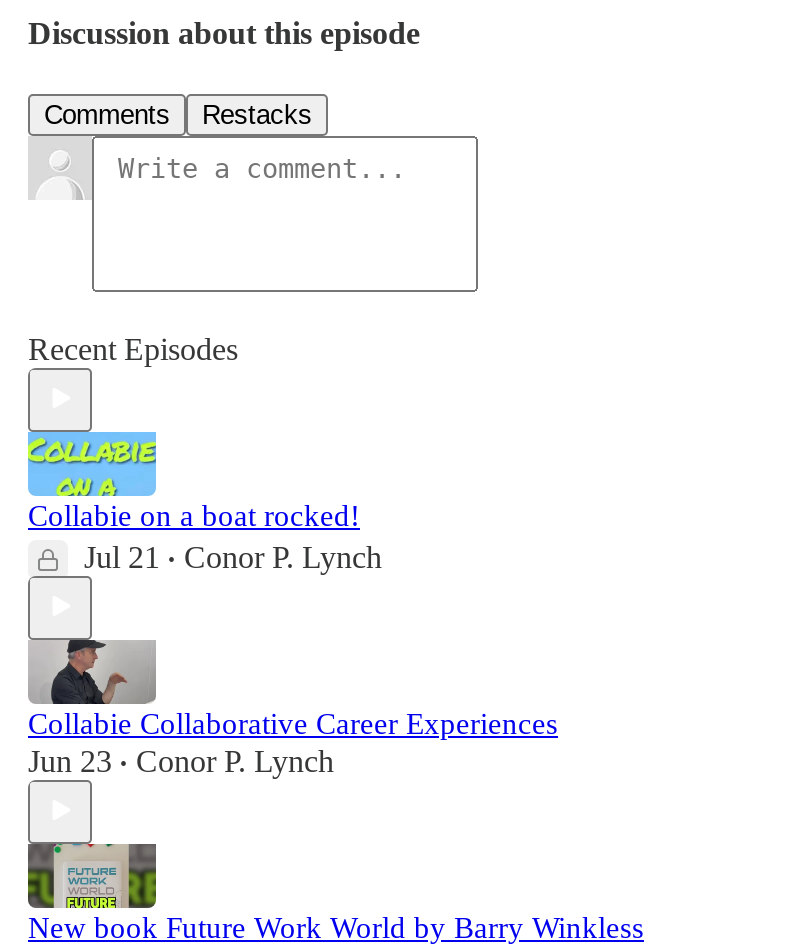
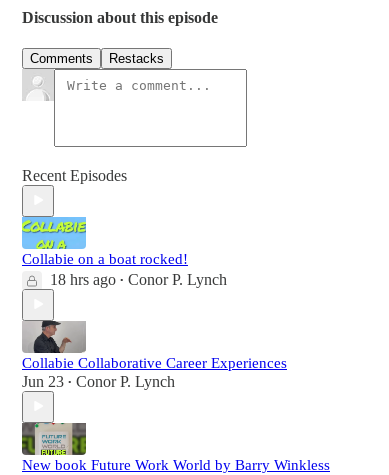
[84,540,382,574] Jul 21 • Conor P. Lynch -> [50,271,227,288] 18 hrs ago • Conor P. Lynch

